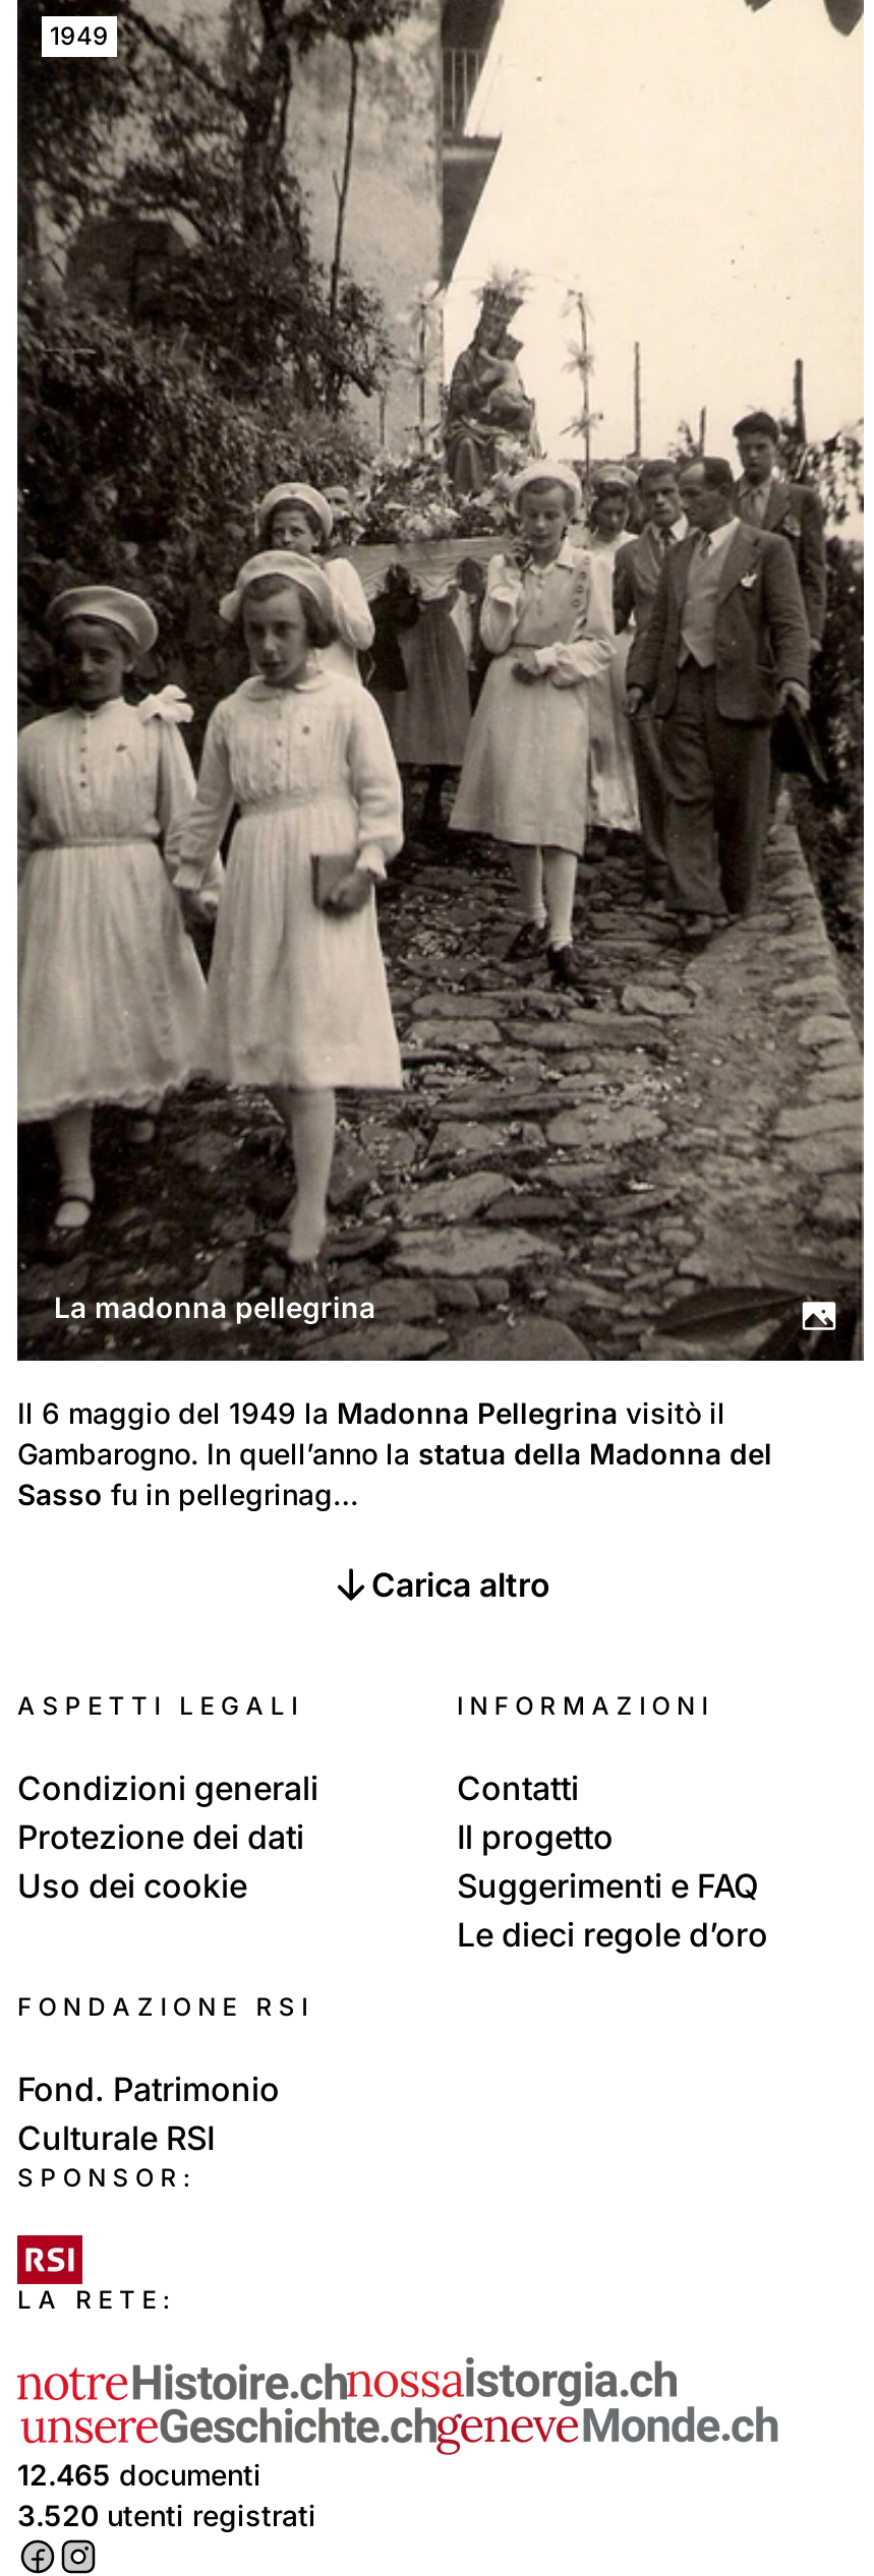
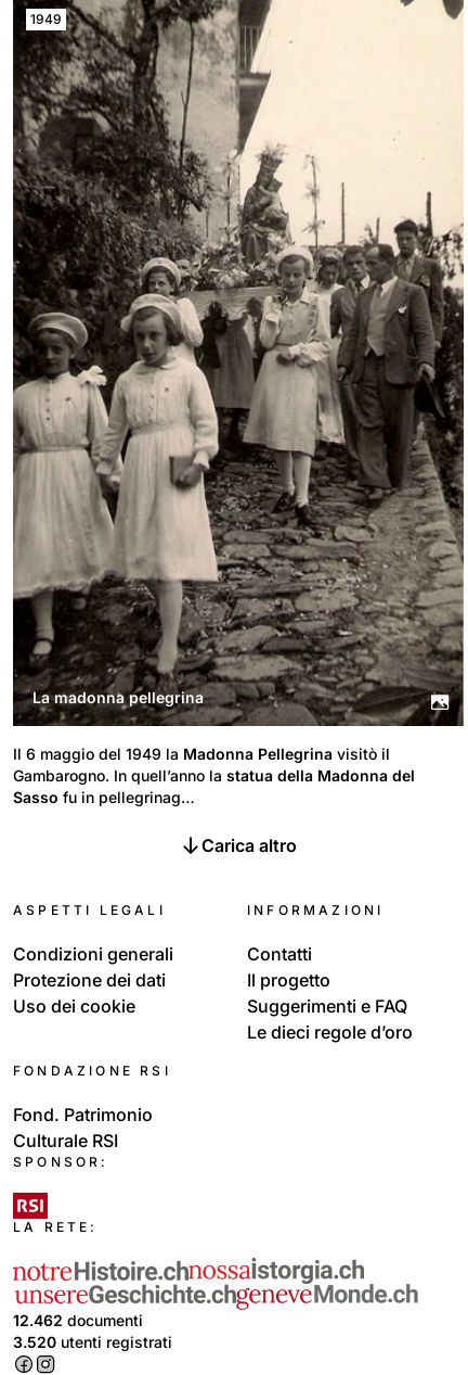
[17,2458,261,2493] 12.465 documenti -> [13,1312,143,1330] 12.462 documenti

